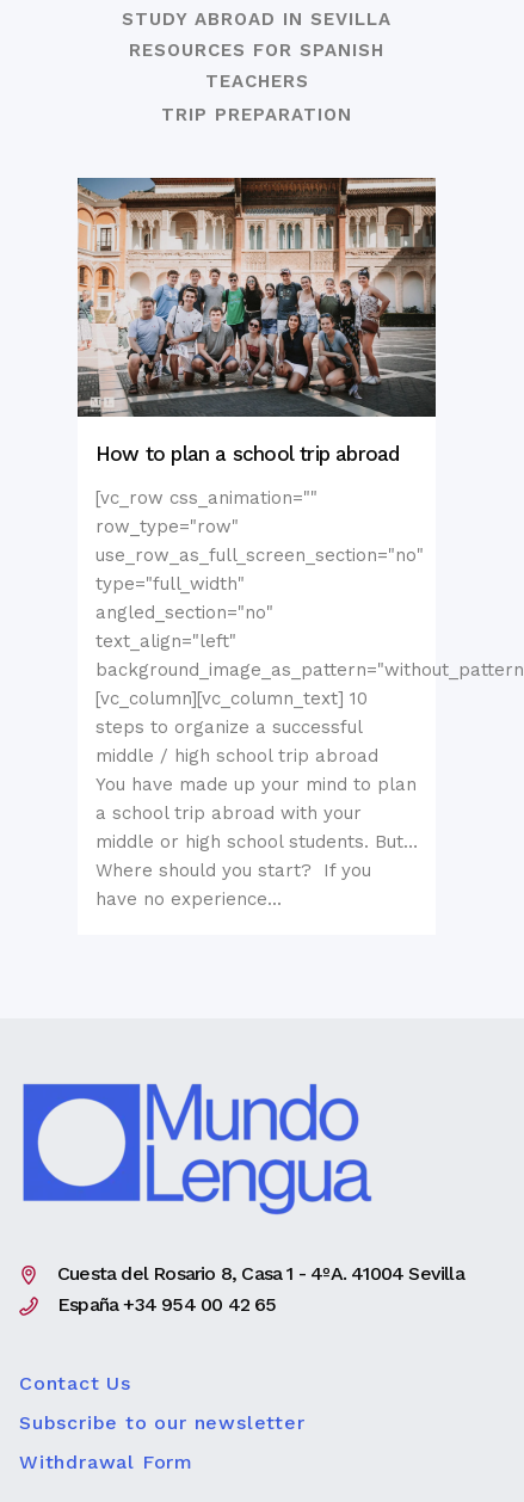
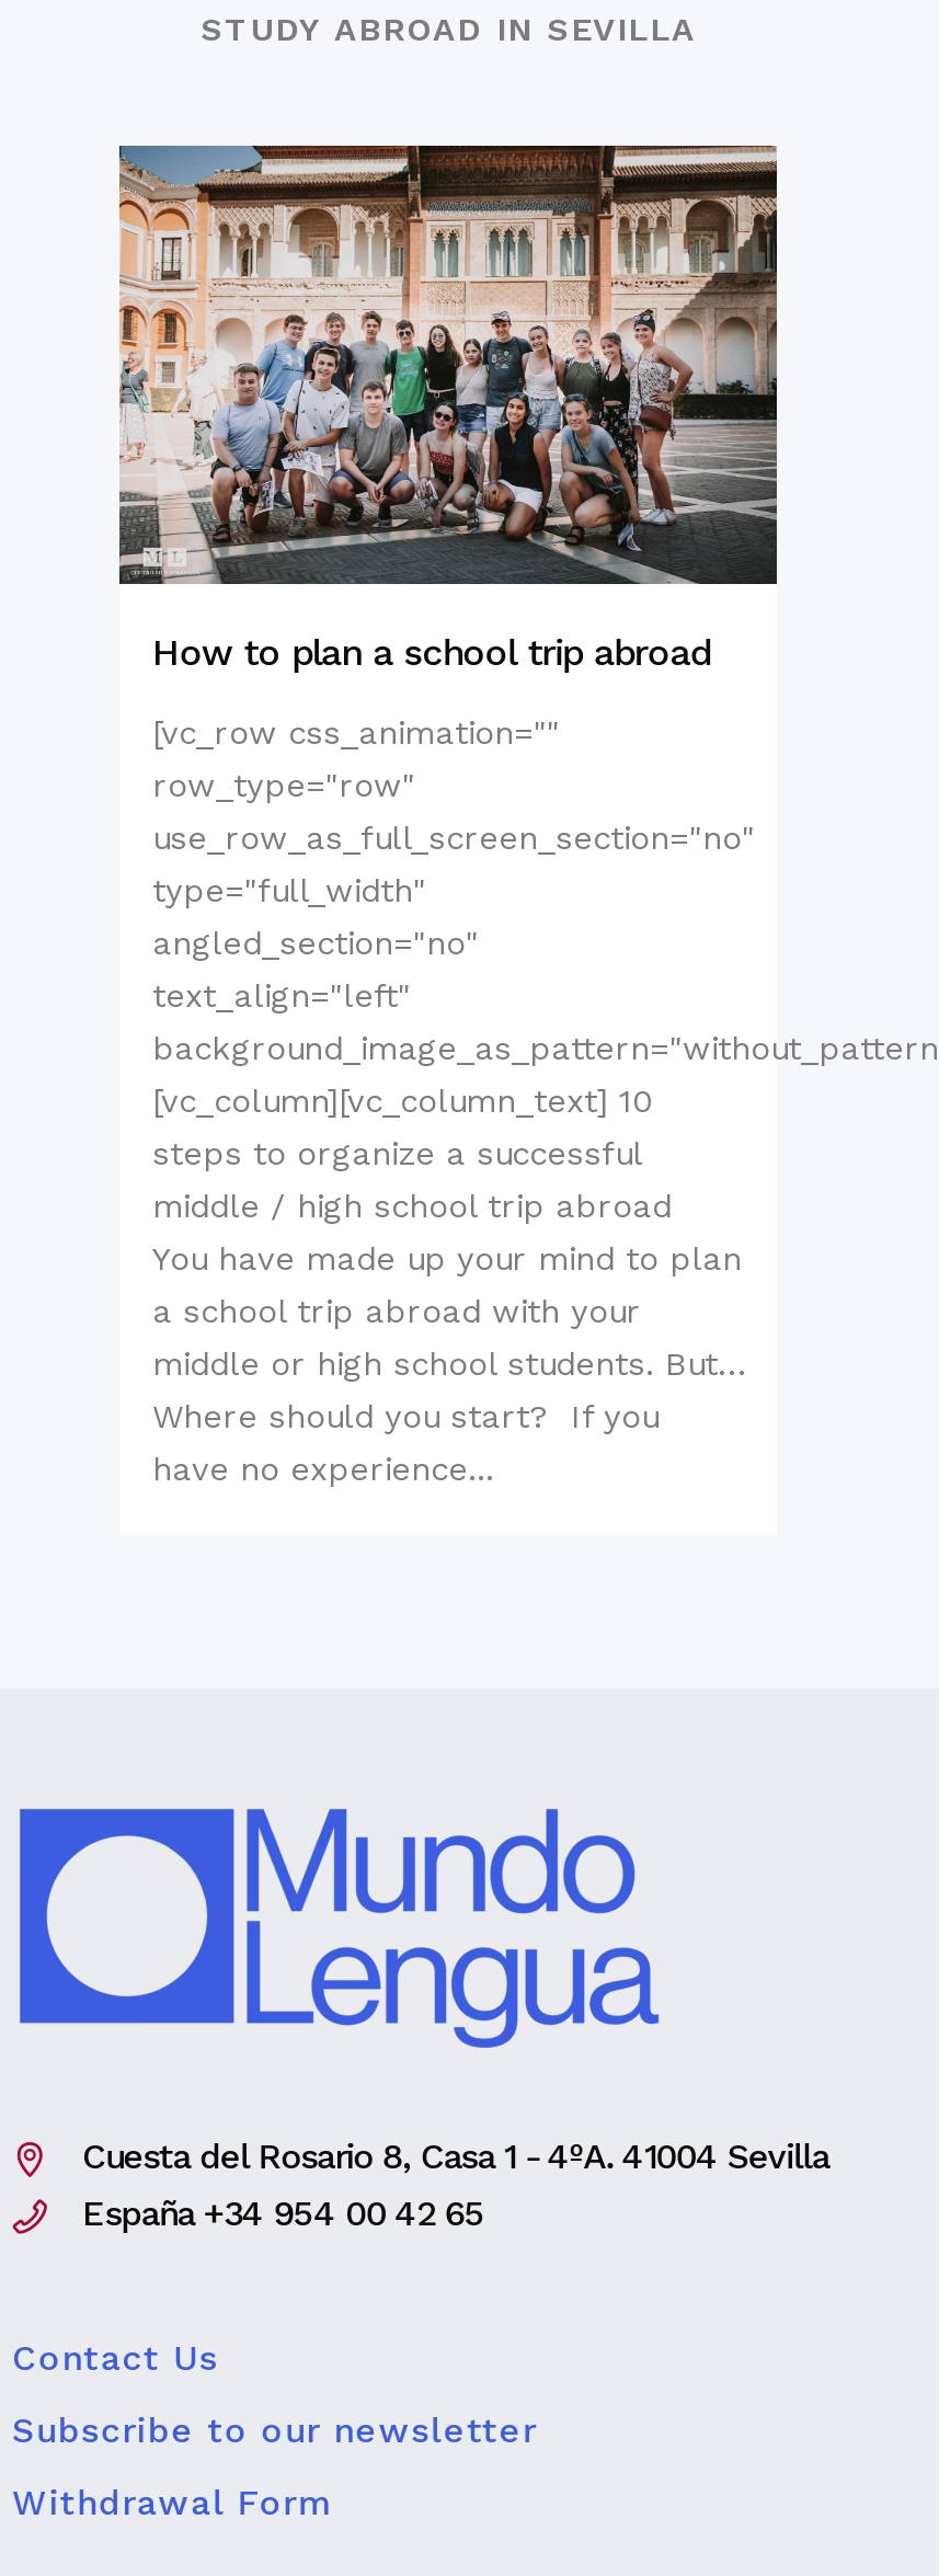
[129,40,384,125] RESOURCES FOR SPANISH | TEACHERS | TRIP PREPARATION -> none

